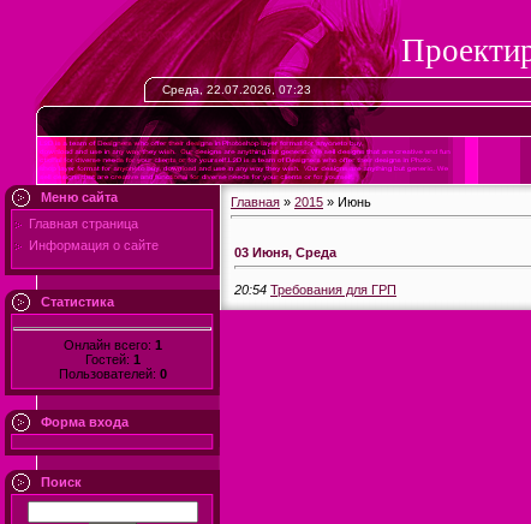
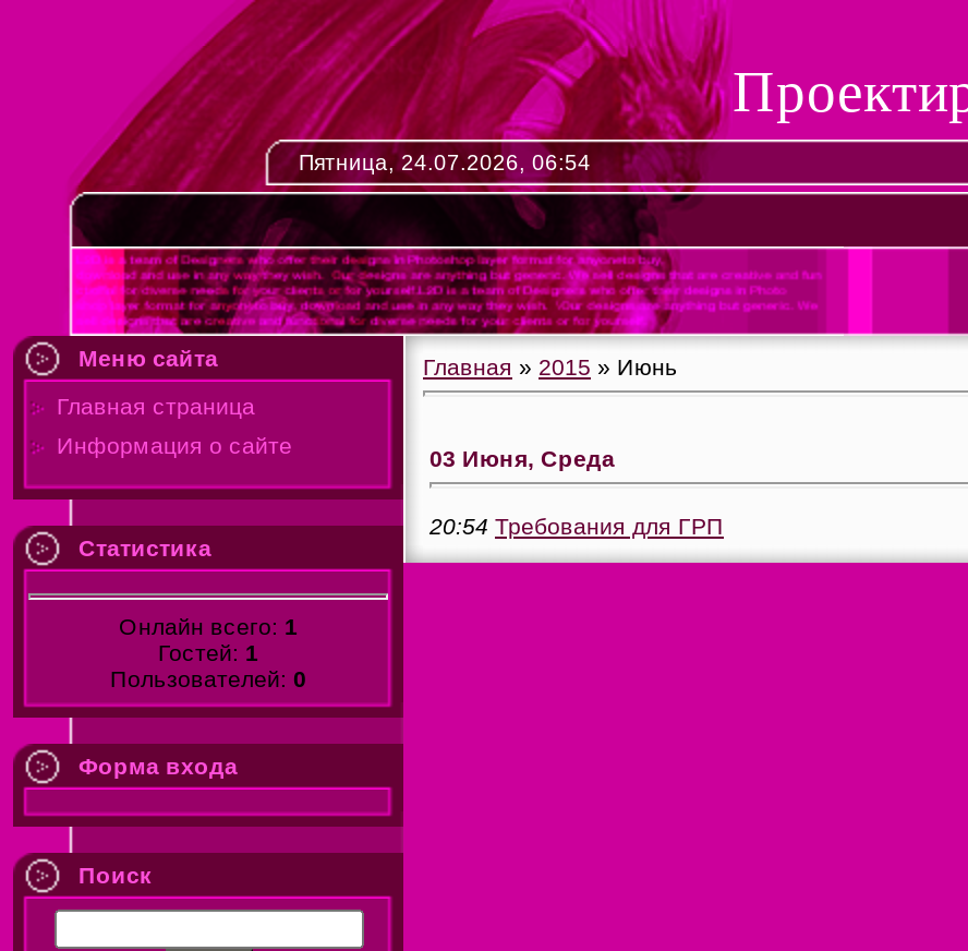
[162,83,311,96] Среда, 22.07.2026, 07:23 -> [299,151,591,174] Пятница, 24.07.2026, 06:54

